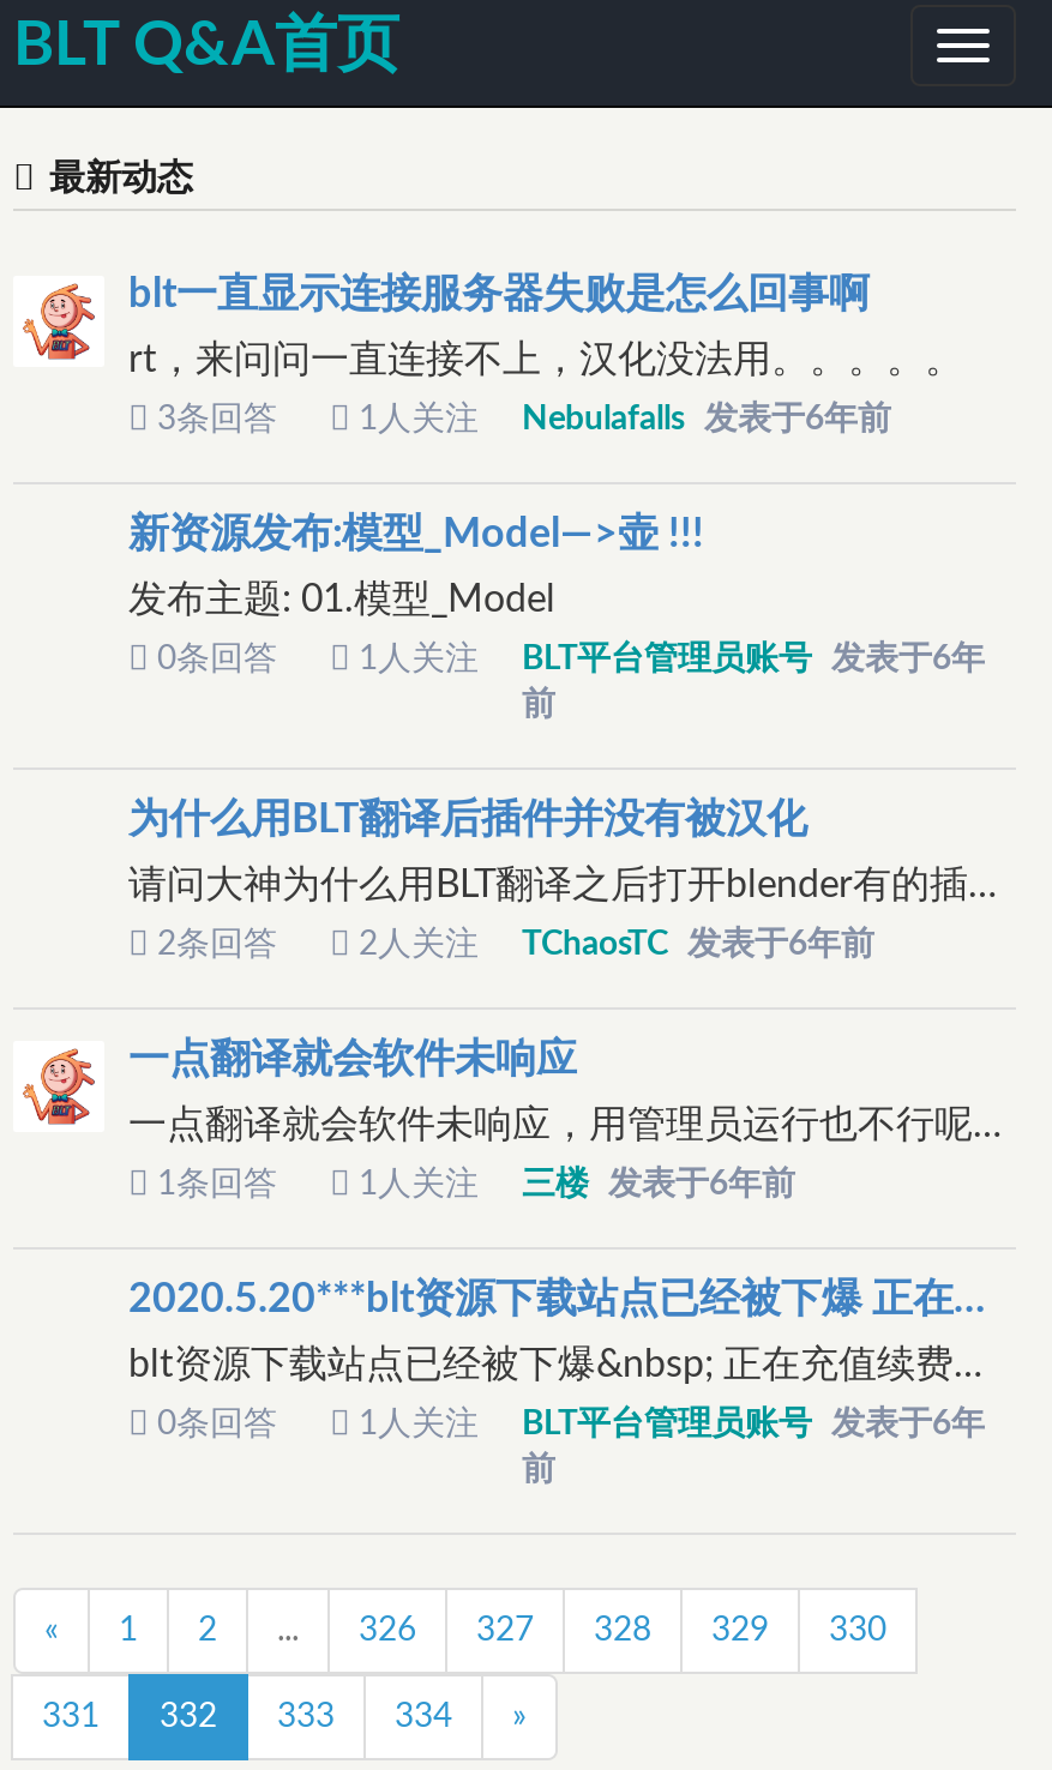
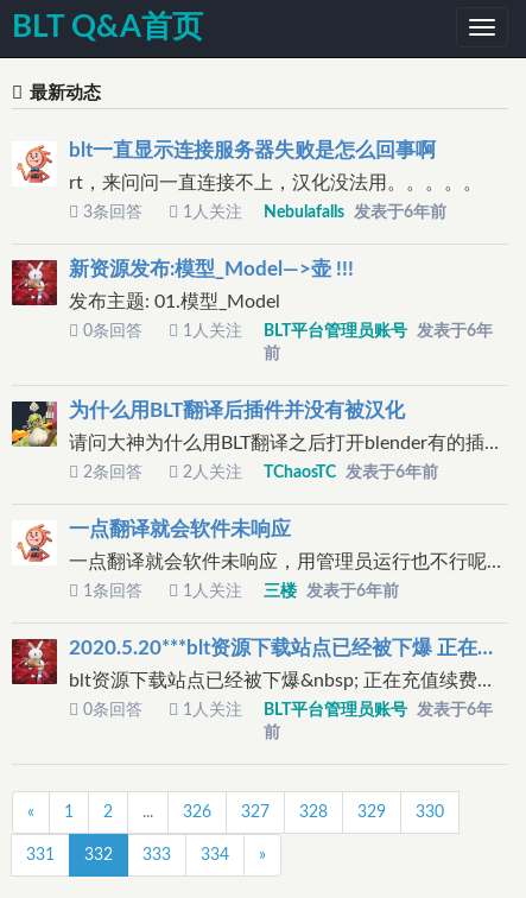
none -> [11,259,58,306] [image]
none -> [11,400,58,448] [image]
none -> [11,638,58,685] [image]

